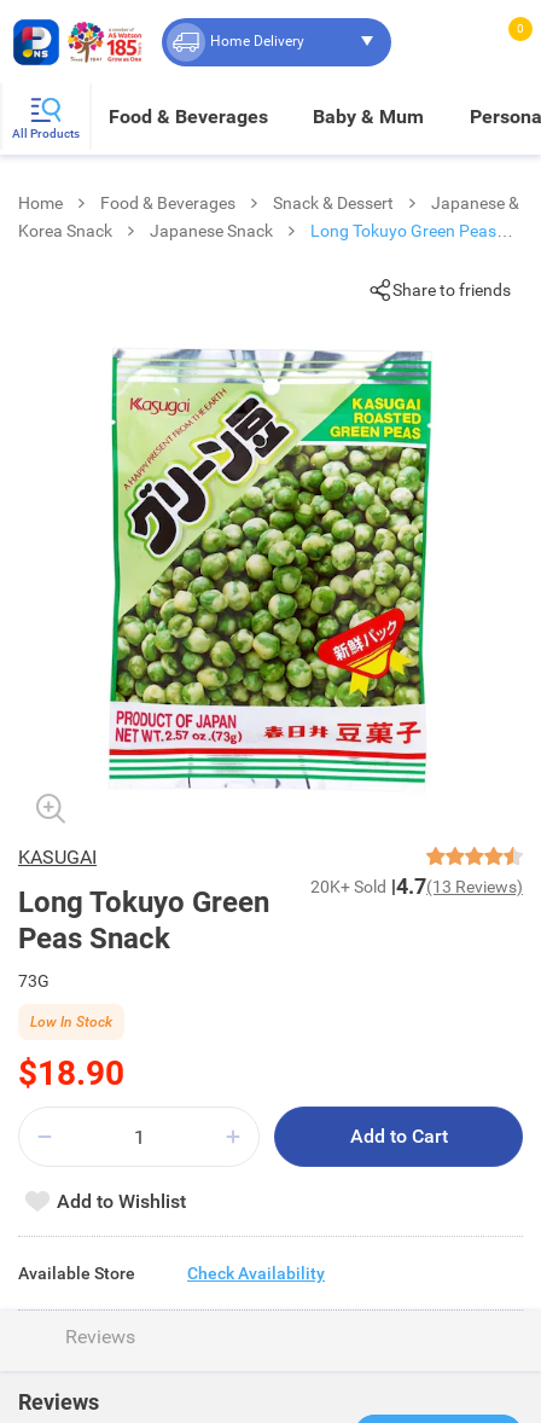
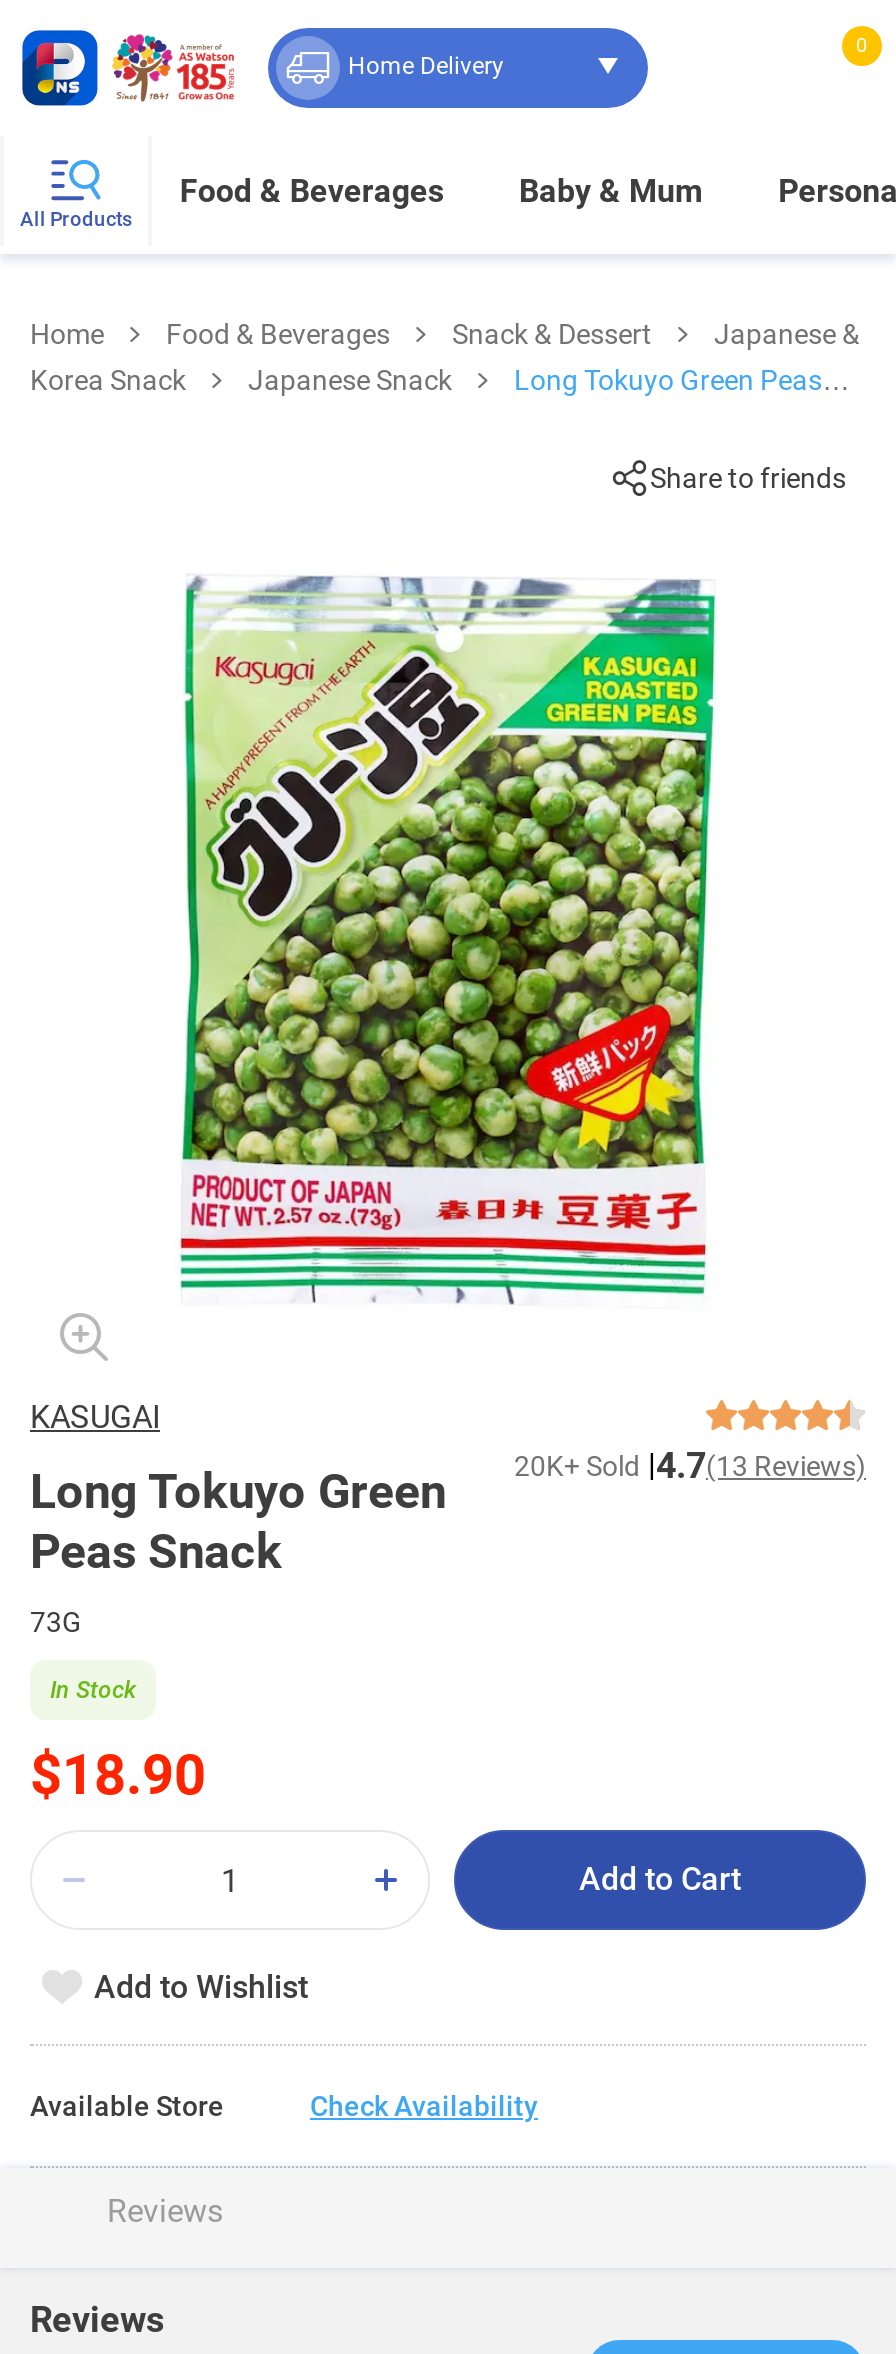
[30,1013,112,1030] Low In Stock -> [50,1675,136,1703] In Stock

